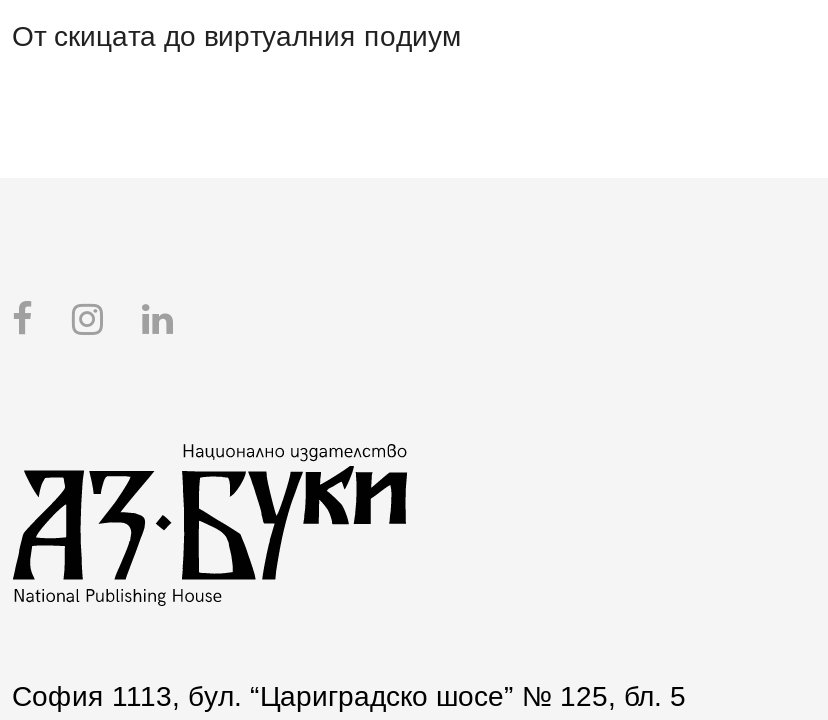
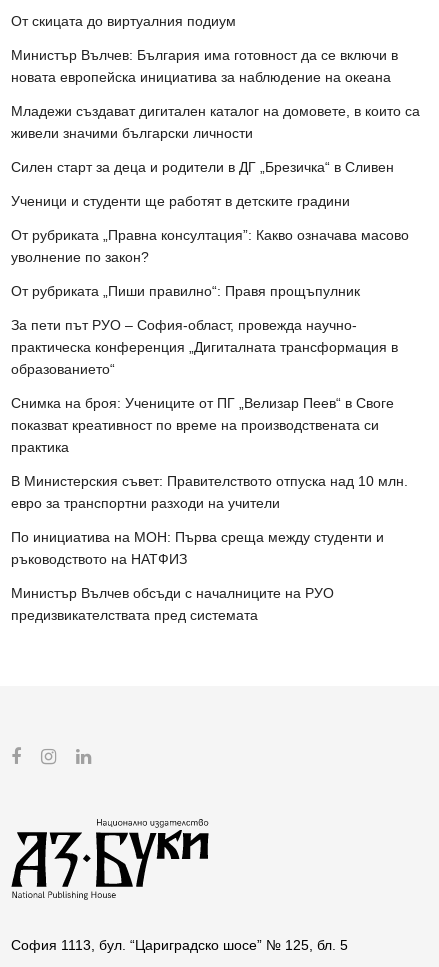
none -> [11,47,420,623] Министър Вълчев: България има готовност да се включи в | новата европейска инициатива за наблюдение на океана | Младежи създават дигитален каталог на домовете, в които са | живели значими български личности | Силен старт за деца и родители в ДГ „Брезичка“ в Сливен | Ученици и студенти ще работят в детските градини | От рубриката „Правна консултация”: Какво означава масово | уволнение по закон? | От рубриката „Пиши правилно“: Правя прощъпулник | За пети път РУО – София-област, провежда научно- | практическа конференция „Дигиталната трансформация в | образованието“ | Снимка на броя: Учениците от ПГ „Велизар Пеев“ в Своге | показват креативност по време на производствената си | практика | В Министерския съвет: Правителството отпуска над 10 млн. | евро за транспортни разходи на учители | По инициатива на МОН: Първа среща между студенти и | ръководството на НАТФИЗ | Министър Вълчев обсъди с началниците на РУО | предизвикателствата пред системата

